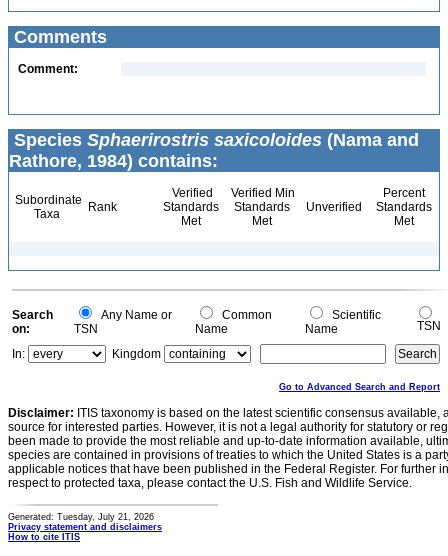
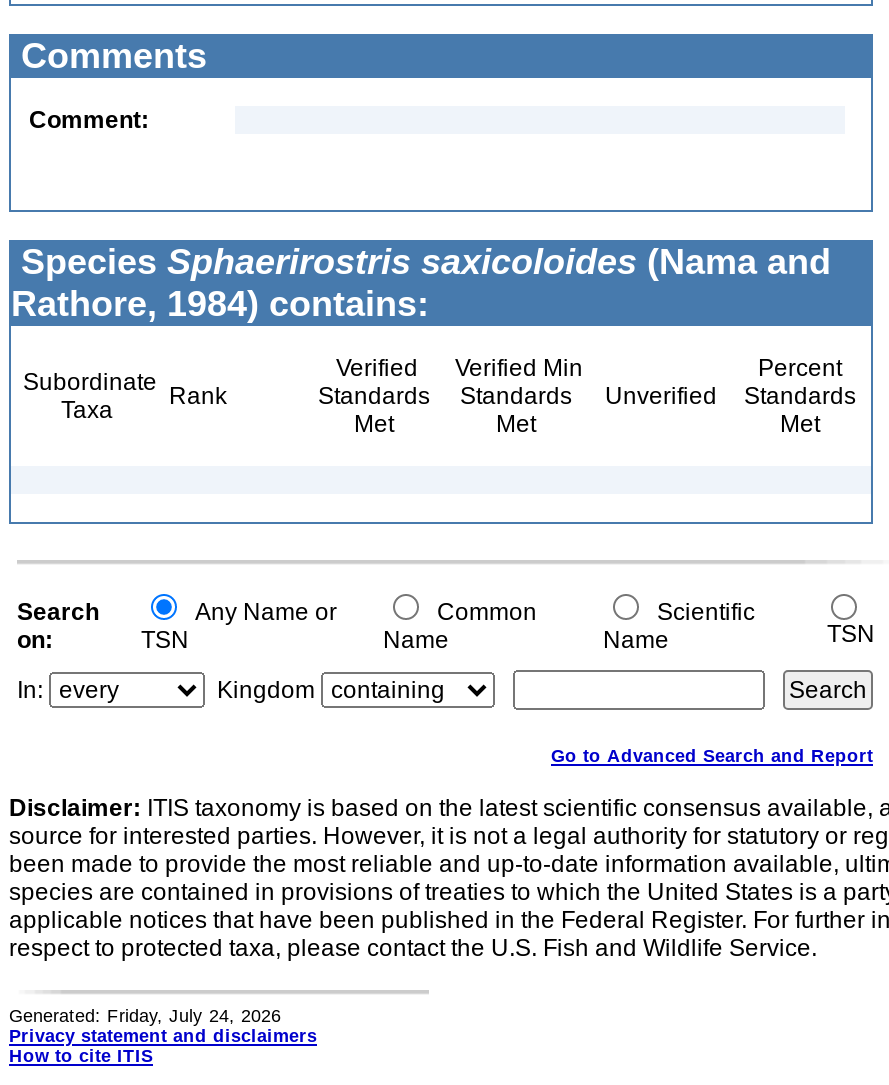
[8,512,154,522] Generated: Tuesday, July 21, 2026 -> [9,1006,281,1026] Generated: Friday, July 24, 2026

